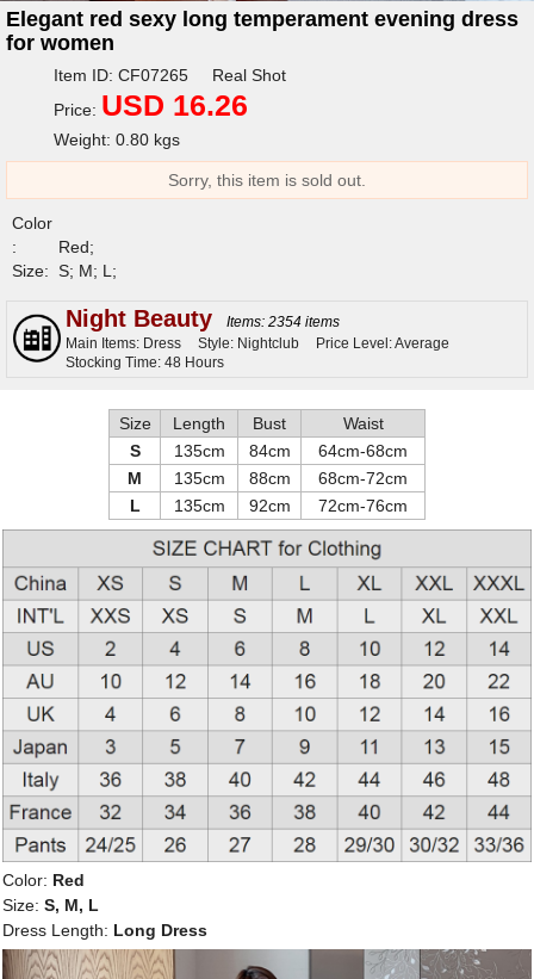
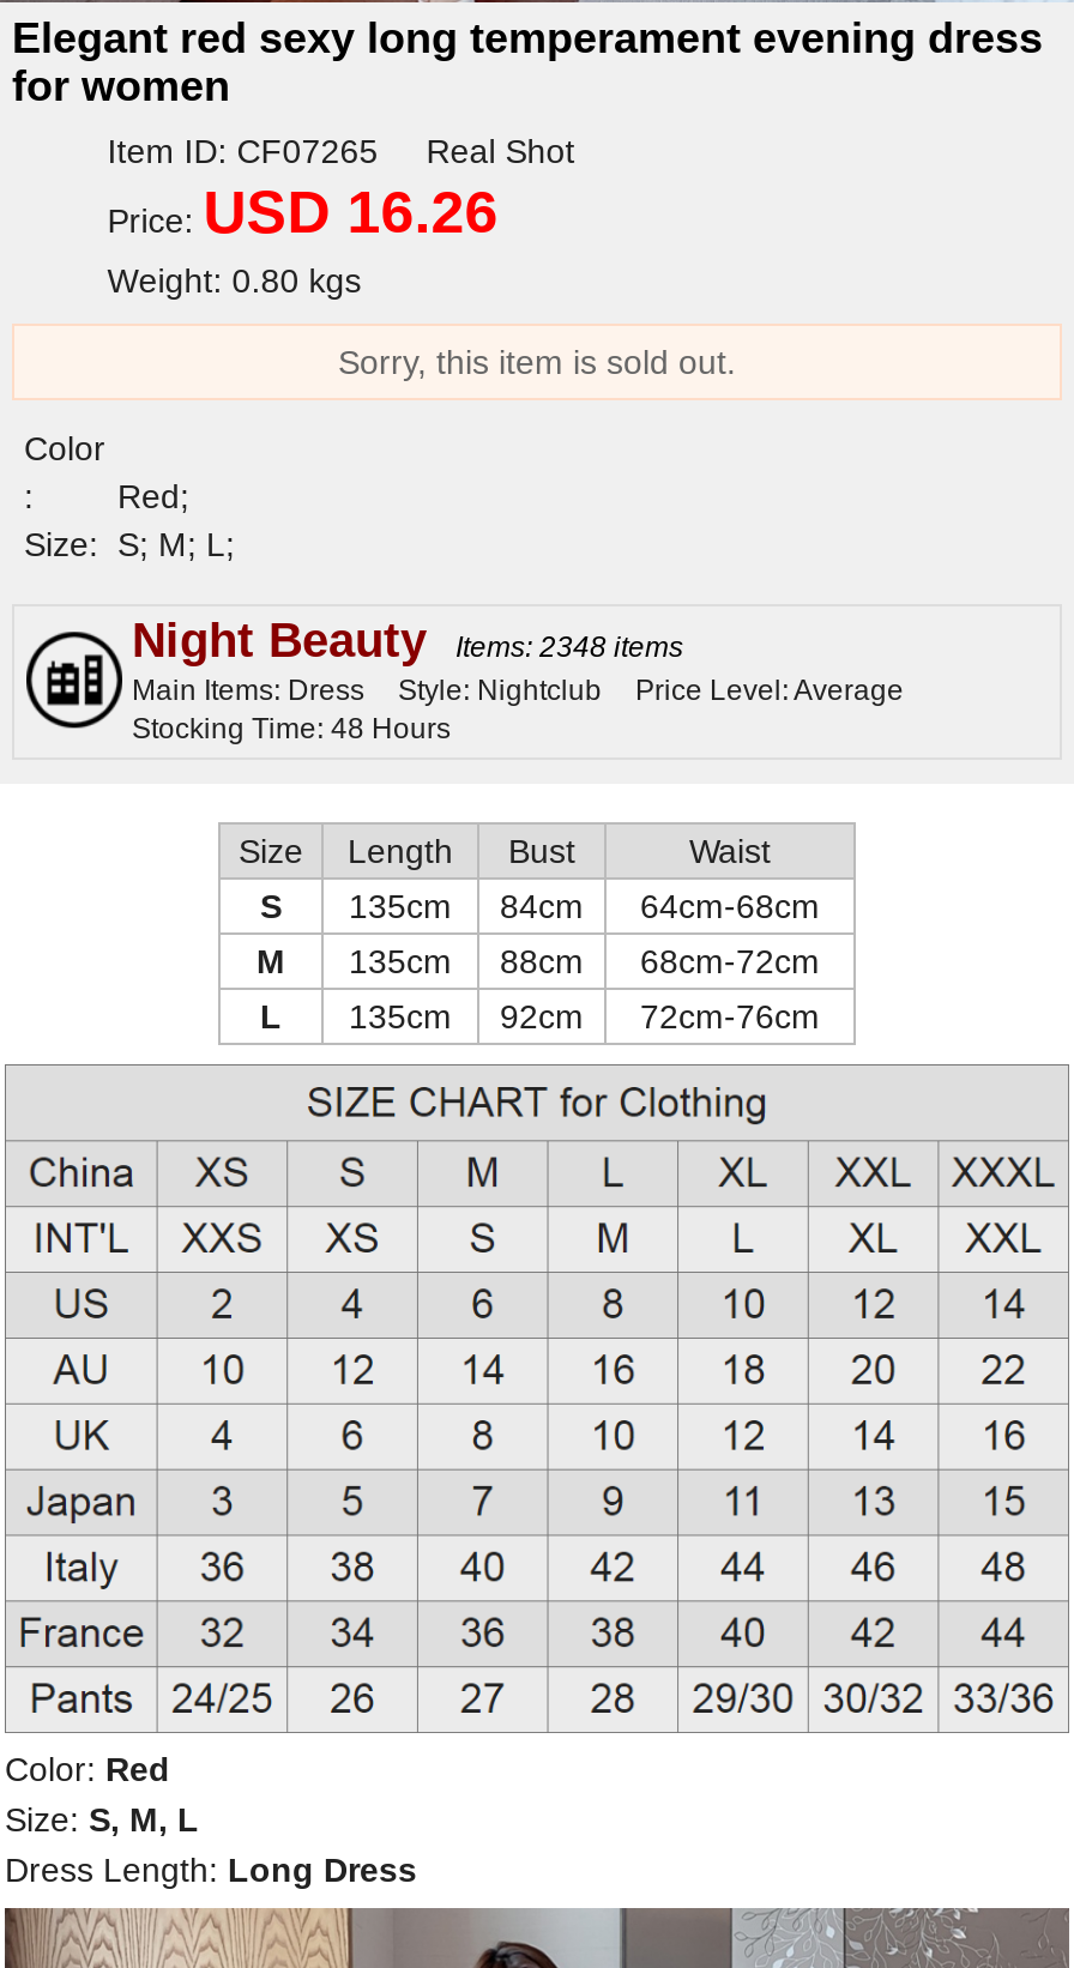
[66,305,340,332] Night Beauty Items: 2354 items -> [132,614,683,666] Night Beauty Items: 2348 items

